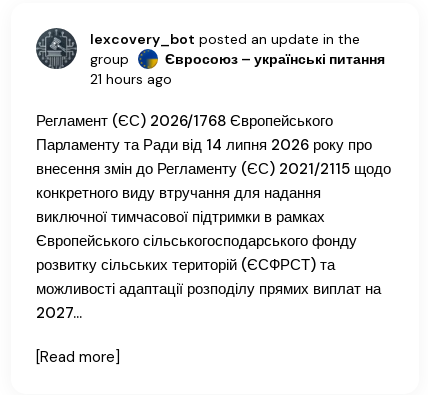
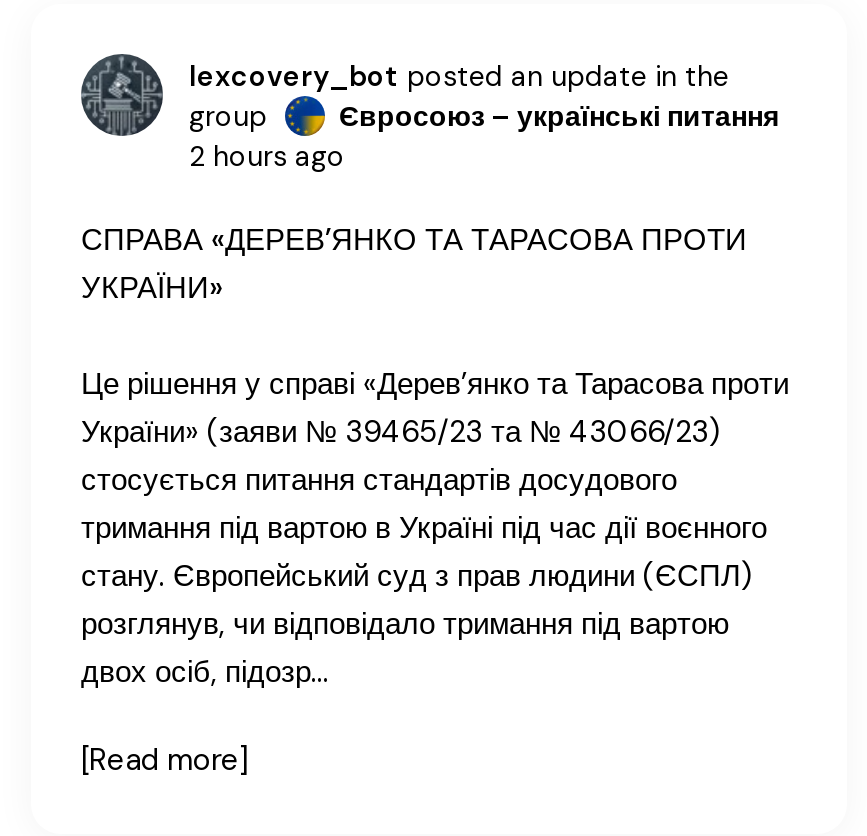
[36,70,391,323] 21 hours ago | Регламент (ЄС) 2026/1768 Європейського | Парламенту та Ради від 14 липня 2026 року про | внесення змін до Регламенту (ЄС) 2021/2115 щодо | конкретного виду втручання для надання | виключної тимчасової підтримки в рамках | Європейського сільськогосподарського фонду | розвитку сільських територій (ЄСФРСТ) та | можливості адаптації розподілу прямих виплат на | 2027… -> [81,138,789,692] 2 hours ago | СПРАВА «ДЕРЕВ’ЯНКО ТА ТАРАСОВА ПРОТИ | УКРАЇНИ» | Це рішення у справі «Дерев’янко та Тарасова проти | України» (заяви № 39465/23 та № 43066/23) | стосується питання стандартів досудового | тримання під вартою в Україні під час дії воєнного | стану. Європейський суд з прав людини (ЄСПЛ) | розглянув, чи відповідало тримання під вартою | двох осіб, підозр…

